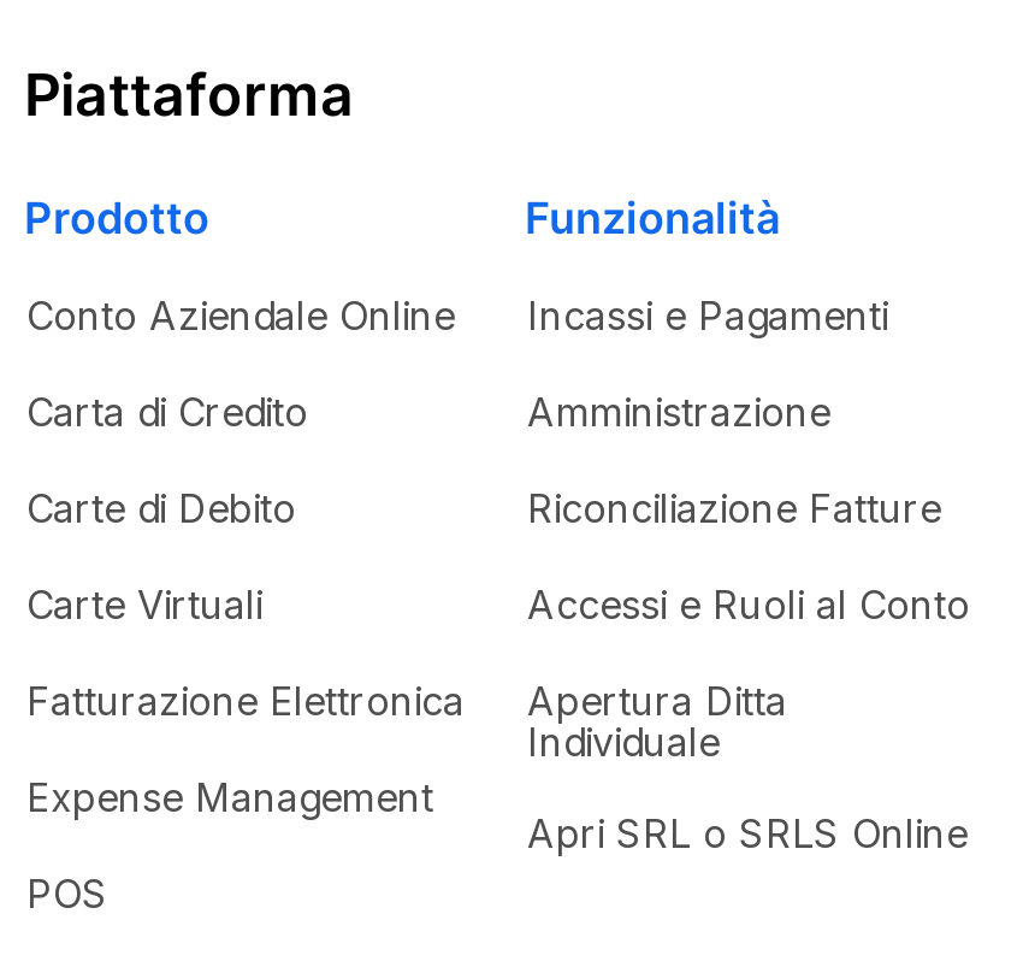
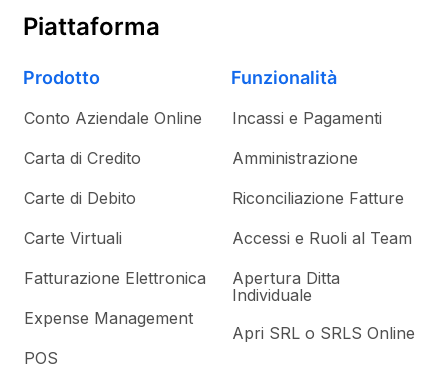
[527,580,970,629] Accessi e Ruoli al Conto -> [232,228,412,248] Accessi e Ruoli al Team

